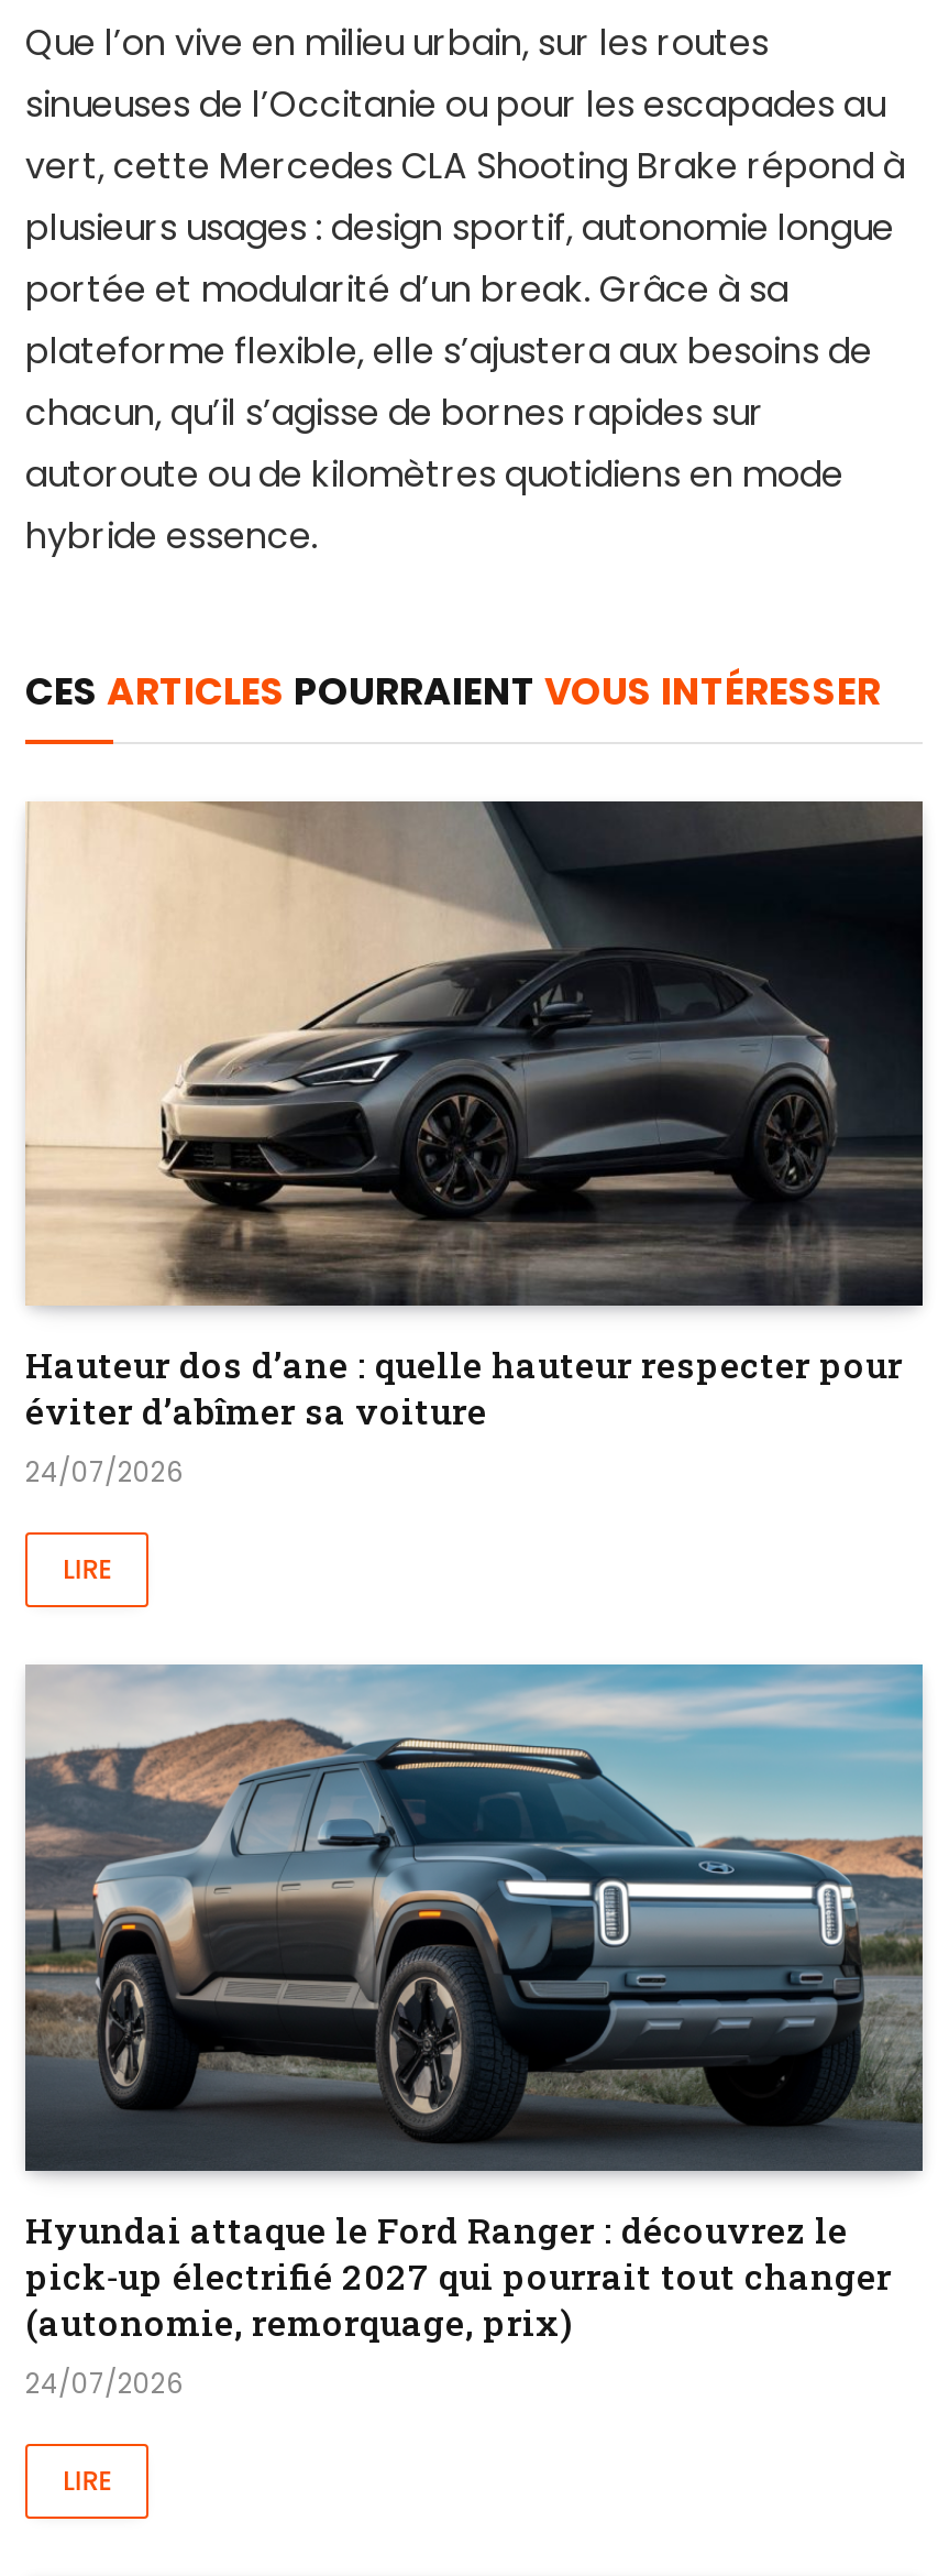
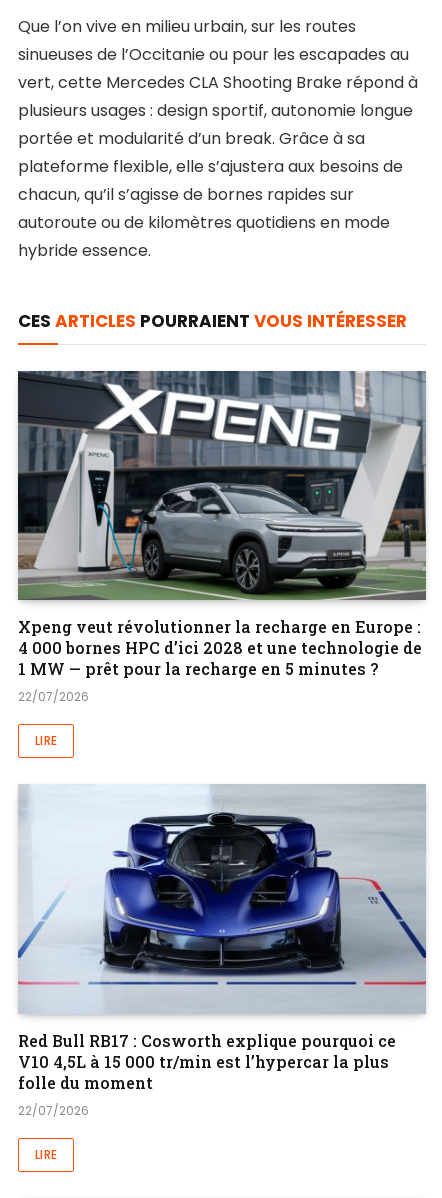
[25,799,923,1491] [image] | Hauteur dos d’ane : quelle hauteur respecter pour | éviter d’abîmer sa voiture | 24/07/2026 -> [17,370,426,705] [image] | Xpeng veut révolutionner la recharge en Europe : | 4 000 bornes HPC d’ici 2028 et une technologie de | 1 MW — prêt pour la recharge en 5 minutes ? | 22/07/2026
[23,1664,925,2401] [image] | Hyundai attaque le Ford Ranger : découvrez le | pick‑up électrifié 2027 qui pourrait tout changer | (autonomie, remorquage, prix) | 24/07/2026 -> [17,785,427,1119] [image] | Red Bull RB17 : Cosworth explique pourquoi ce | V10 4,5L à 15 000 tr/min est l’hypercar la plus | folle du moment | 22/07/2026

